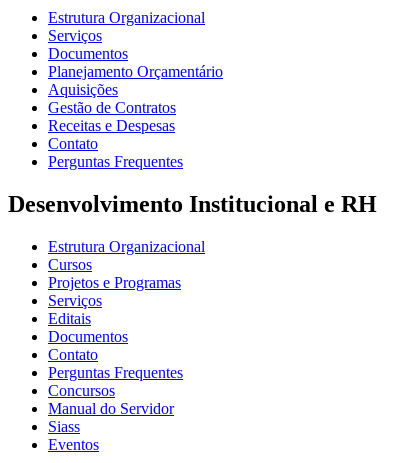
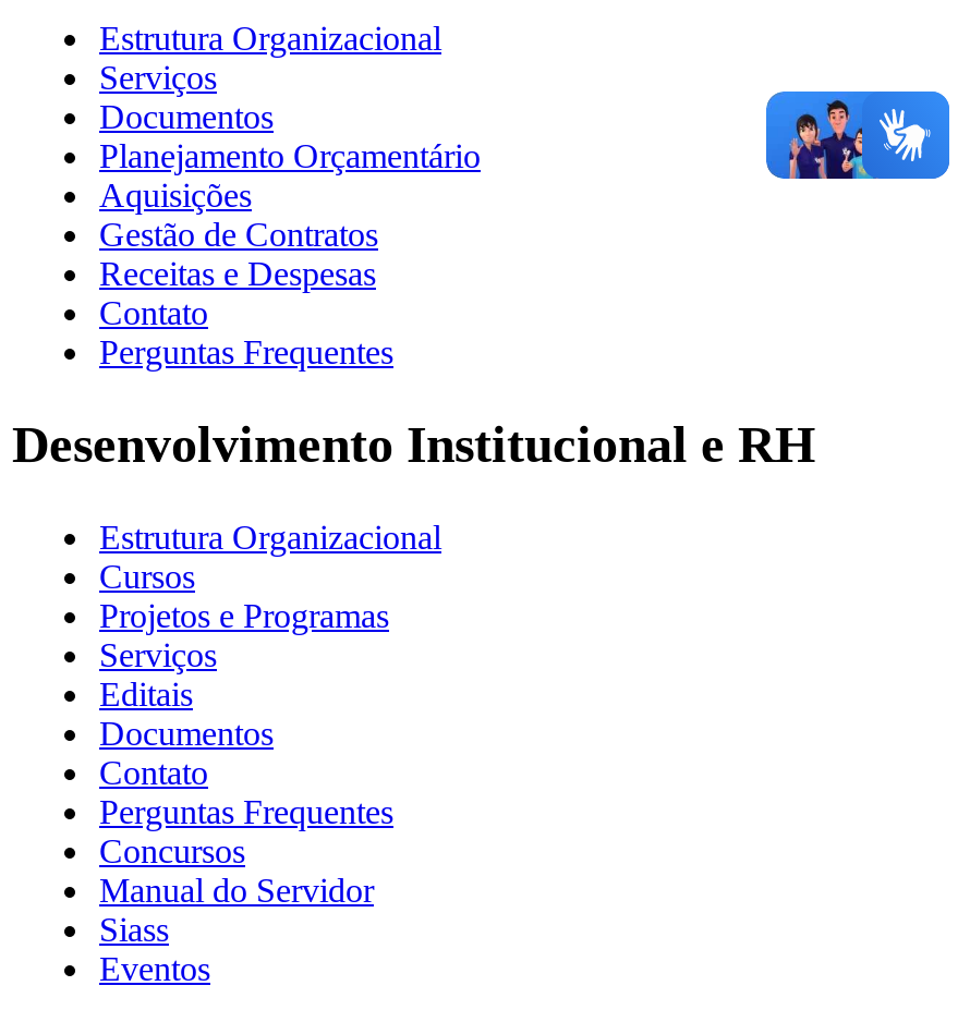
none -> [764,89,951,181] [image]

